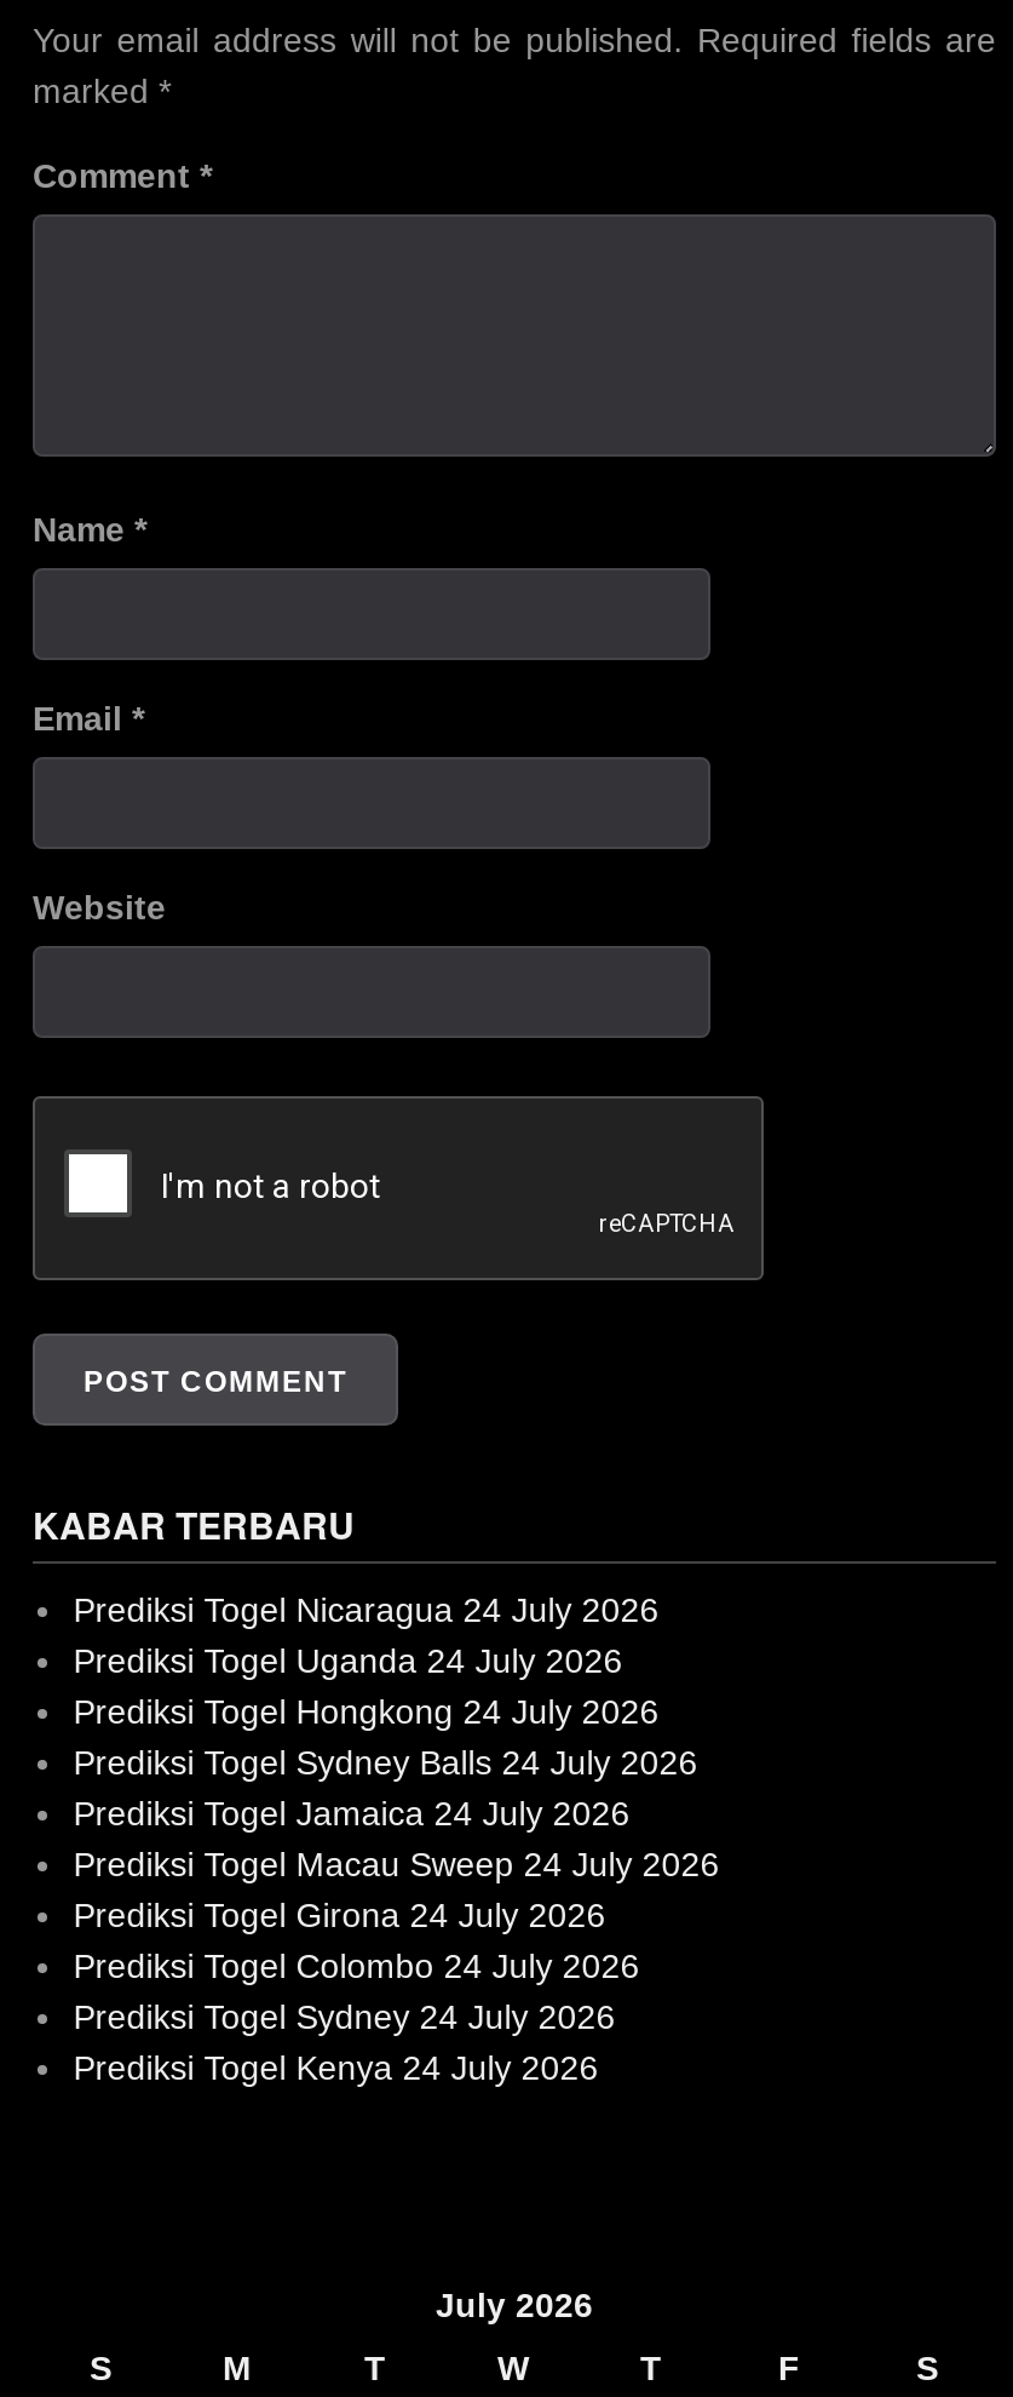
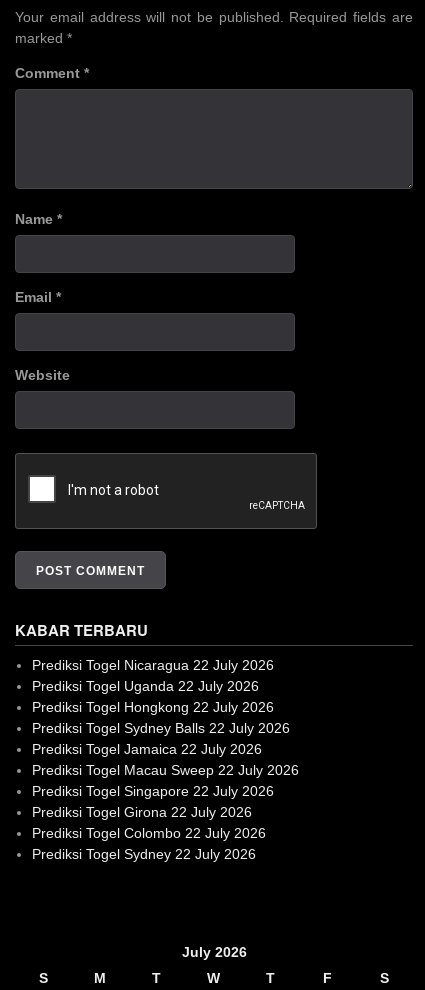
[73,1591,659,1629] Prediksi Togel Nicaragua 24 July 2026 -> [32,657,274,673] Prediksi Togel Nicaragua 22 July 2026
[73,1641,623,1680] Prediksi Togel Uganda 24 July 2026 -> [32,678,259,694] Prediksi Togel Uganda 22 July 2026
[73,1692,659,1731] Prediksi Togel Hongkong 24 July 2026 -> [32,699,274,715] Prediksi Togel Hongkong 22 July 2026
[73,1743,698,1782] Prediksi Togel Sydney Balls 24 July 2026 -> [32,720,290,736] Prediksi Togel Sydney Balls 22 July 2026
[73,1794,630,1833] Prediksi Togel Jamaica 24 July 2026 -> [32,741,262,757] Prediksi Togel Jamaica 22 July 2026
[73,1845,720,1884] Prediksi Togel Macau Sweep 24 July 2026 -> [32,762,299,778] Prediksi Togel Macau Sweep 22 July 2026
[73,1896,606,1935] Prediksi Togel Girona 24 July 2026 -> [32,783,274,799] Prediksi Togel Singapore 22 July 2026
[73,1947,640,1985] Prediksi Togel Colombo 24 July 2026 -> [32,804,252,820] Prediksi Togel Girona 22 July 2026
[73,1998,616,2036] Prediksi Togel Sydney 24 July 2026 -> [32,825,266,841] Prediksi Togel Colombo 22 July 2026
[73,2048,599,2087] Prediksi Togel Kenya 24 July 2026 -> [32,846,256,862] Prediksi Togel Sydney 22 July 2026

